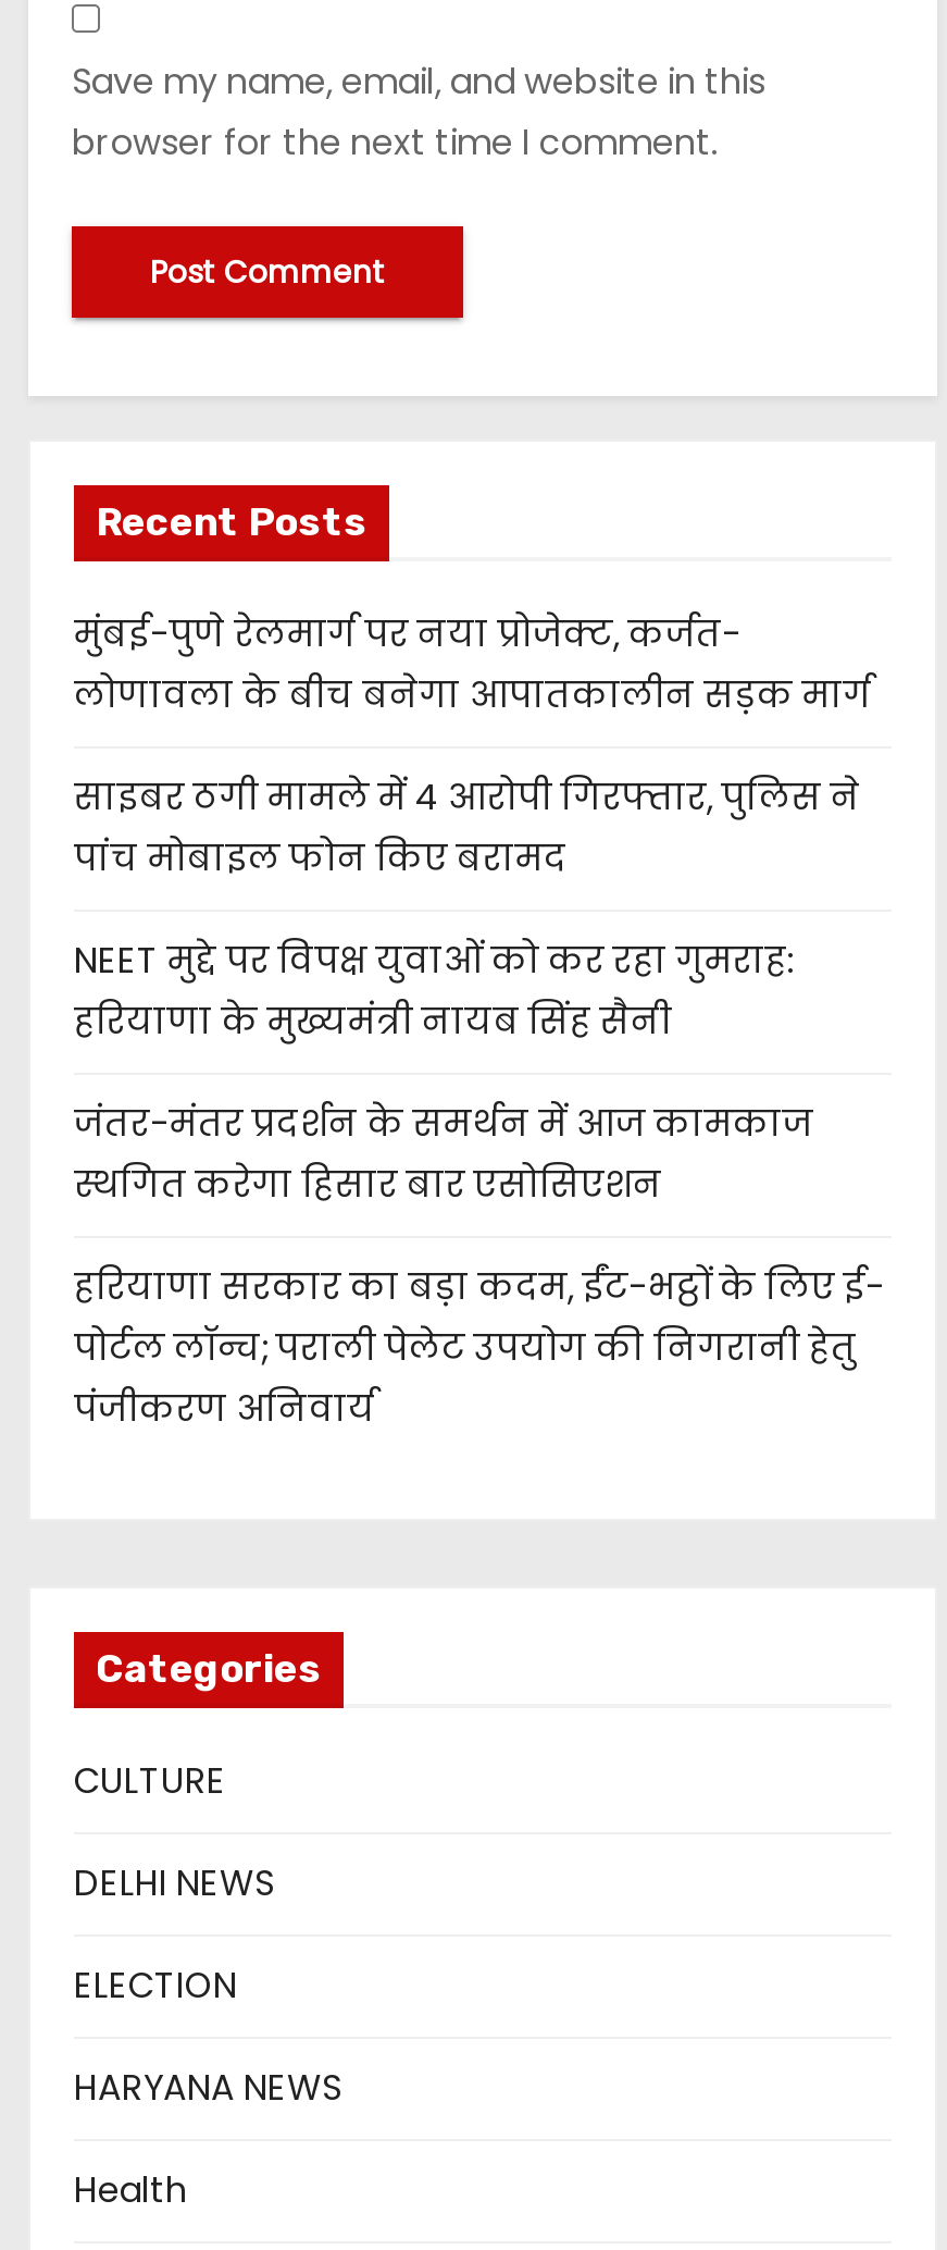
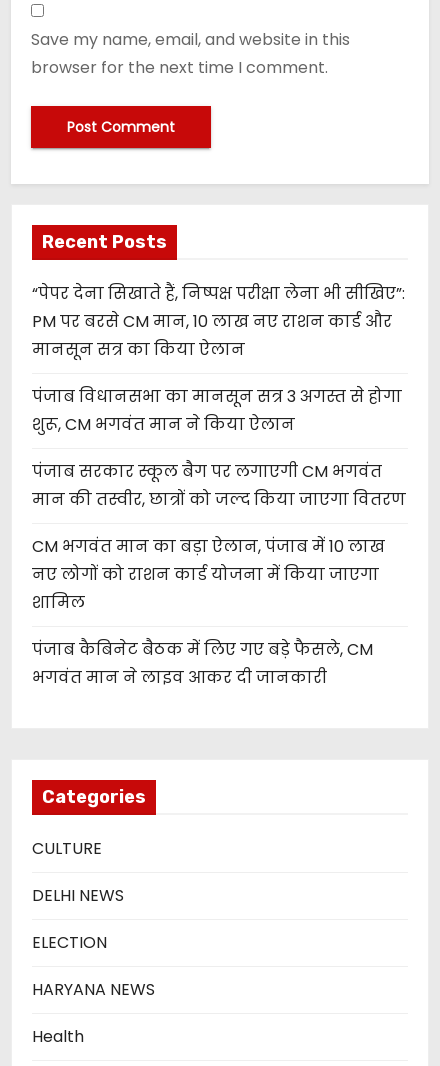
[74,608,872,719] मुंबई-पुणे रेलमार्ग पर नया प्रोजेक्ट, कर्जत- | लोणावला के बीच बनेगा आपातकालीन सड़क मार्ग -> [32,282,405,361] “पेपर देना सिखाते हैं, निष्पक्ष परीक्षा लेना भी सीखिए”: | PM पर बरसे CM मान, 10 लाख नए राशन कार्ड और | मानसून सत्र का किया ऐलान
[74,771,861,882] साइबर ठगी मामले में 4 आरोपी गिरफ्तार, पुलिस ने | पांच मोबाइल फोन किए बरामद -> [32,385,402,436] पंजाब विधानसभा का मानसून सत्र 3 अगस्त से होगा | शुरू, CM भगवंत मान ने किया ऐलान
[74,934,794,1045] NEET मुद्दे पर विपक्ष युवाओं को कर रहा गुमराह: | हरियाणा के मुख्यमंत्री नायब सिंह सैनी -> [32,460,406,511] पंजाब सरकार स्कूल बैग पर लगाएगी CM भगवंत | मान की तस्वीर, छात्रों को जल्द किया जाएगा वितरण
[74,1098,813,1209] जंतर-मंतर प्रदर्शन के समर्थन में आज कामकाज | स्थगित करेगा हिसार बार एसोसिएशन -> [32,535,385,614] CM भगवंत मान का बड़ा ऐलान, पंजाब में 10 लाख | नए लोगों को राशन कार्ड योजना में किया जाएगा | शामिल
[74,1261,885,1433] हरियाणा सरकार का बड़ा कदम, ईंट-भट्ठों के लिए ई- | पोर्टल लॉन्च; पराली पेलेट उपयोग की निगरानी हेतु | पंजीकरण अनिवार्य -> [32,638,373,689] पंजाब कैबिनेट बैठक में लिए गए बड़े फैसले, CM | भगवंत मान ने लाइव आकर दी जानकारी

